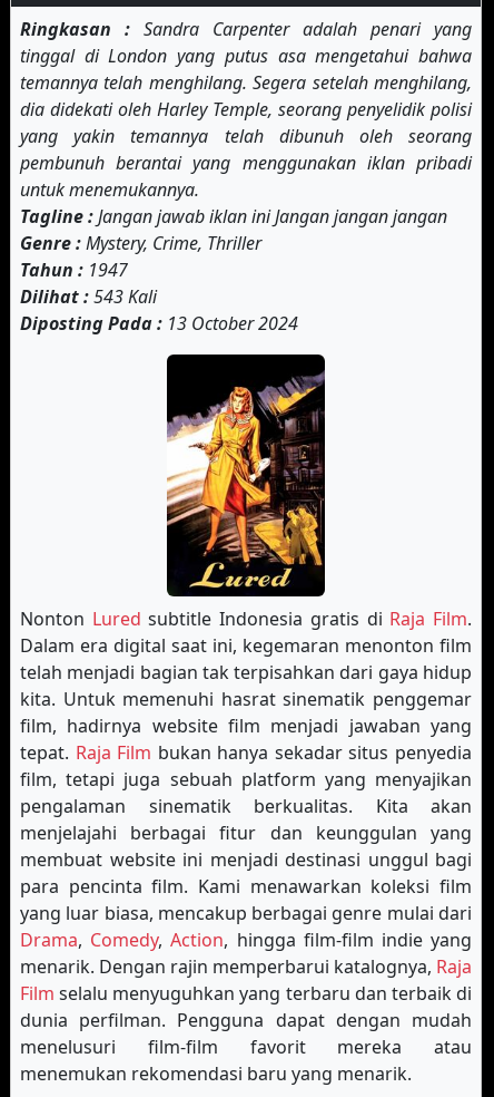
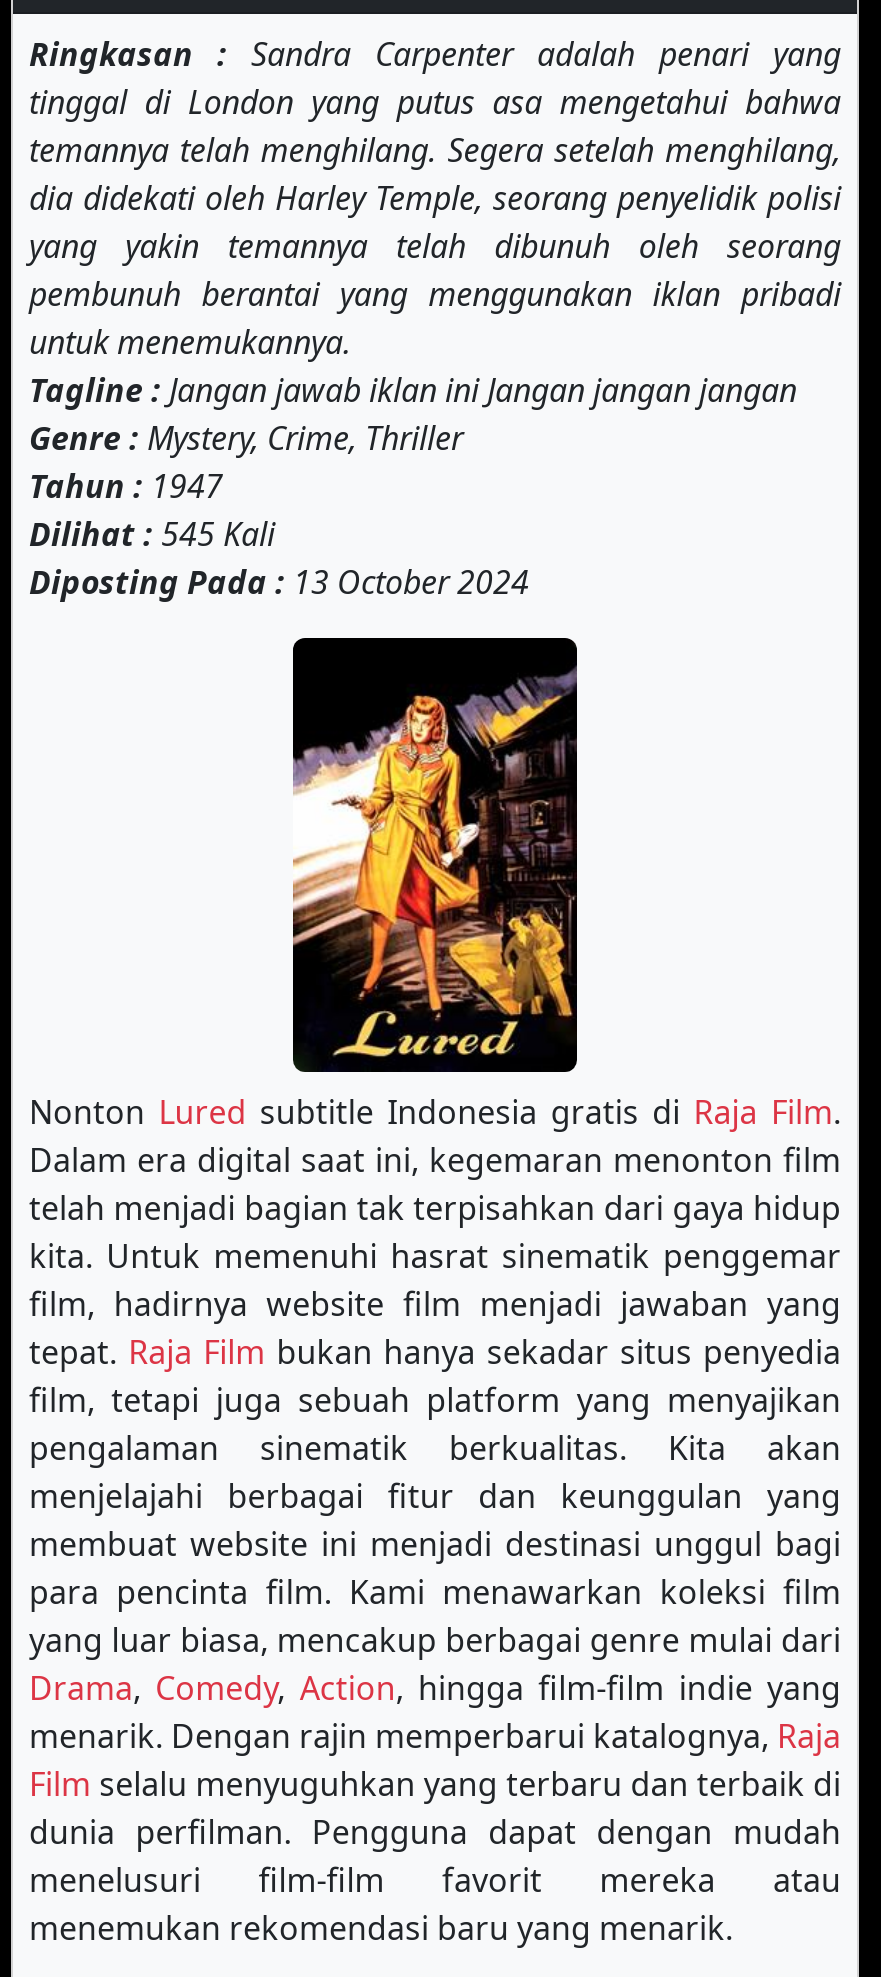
[20,284,157,309] Dilihat : 543 Kali -> [29,512,275,556] Dilihat : 545 Kali

